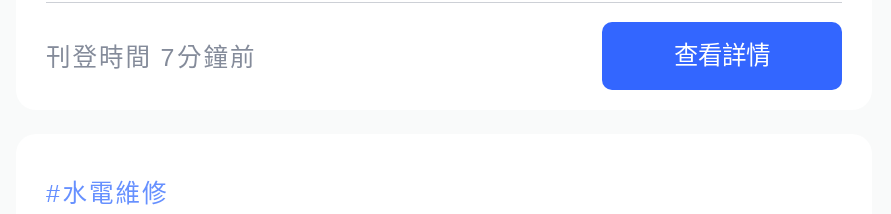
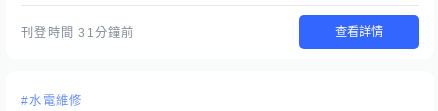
[46,44,256,72] 刊登時間7分鐘前 -> [21,26,134,40] 刊登時間31分鐘前

